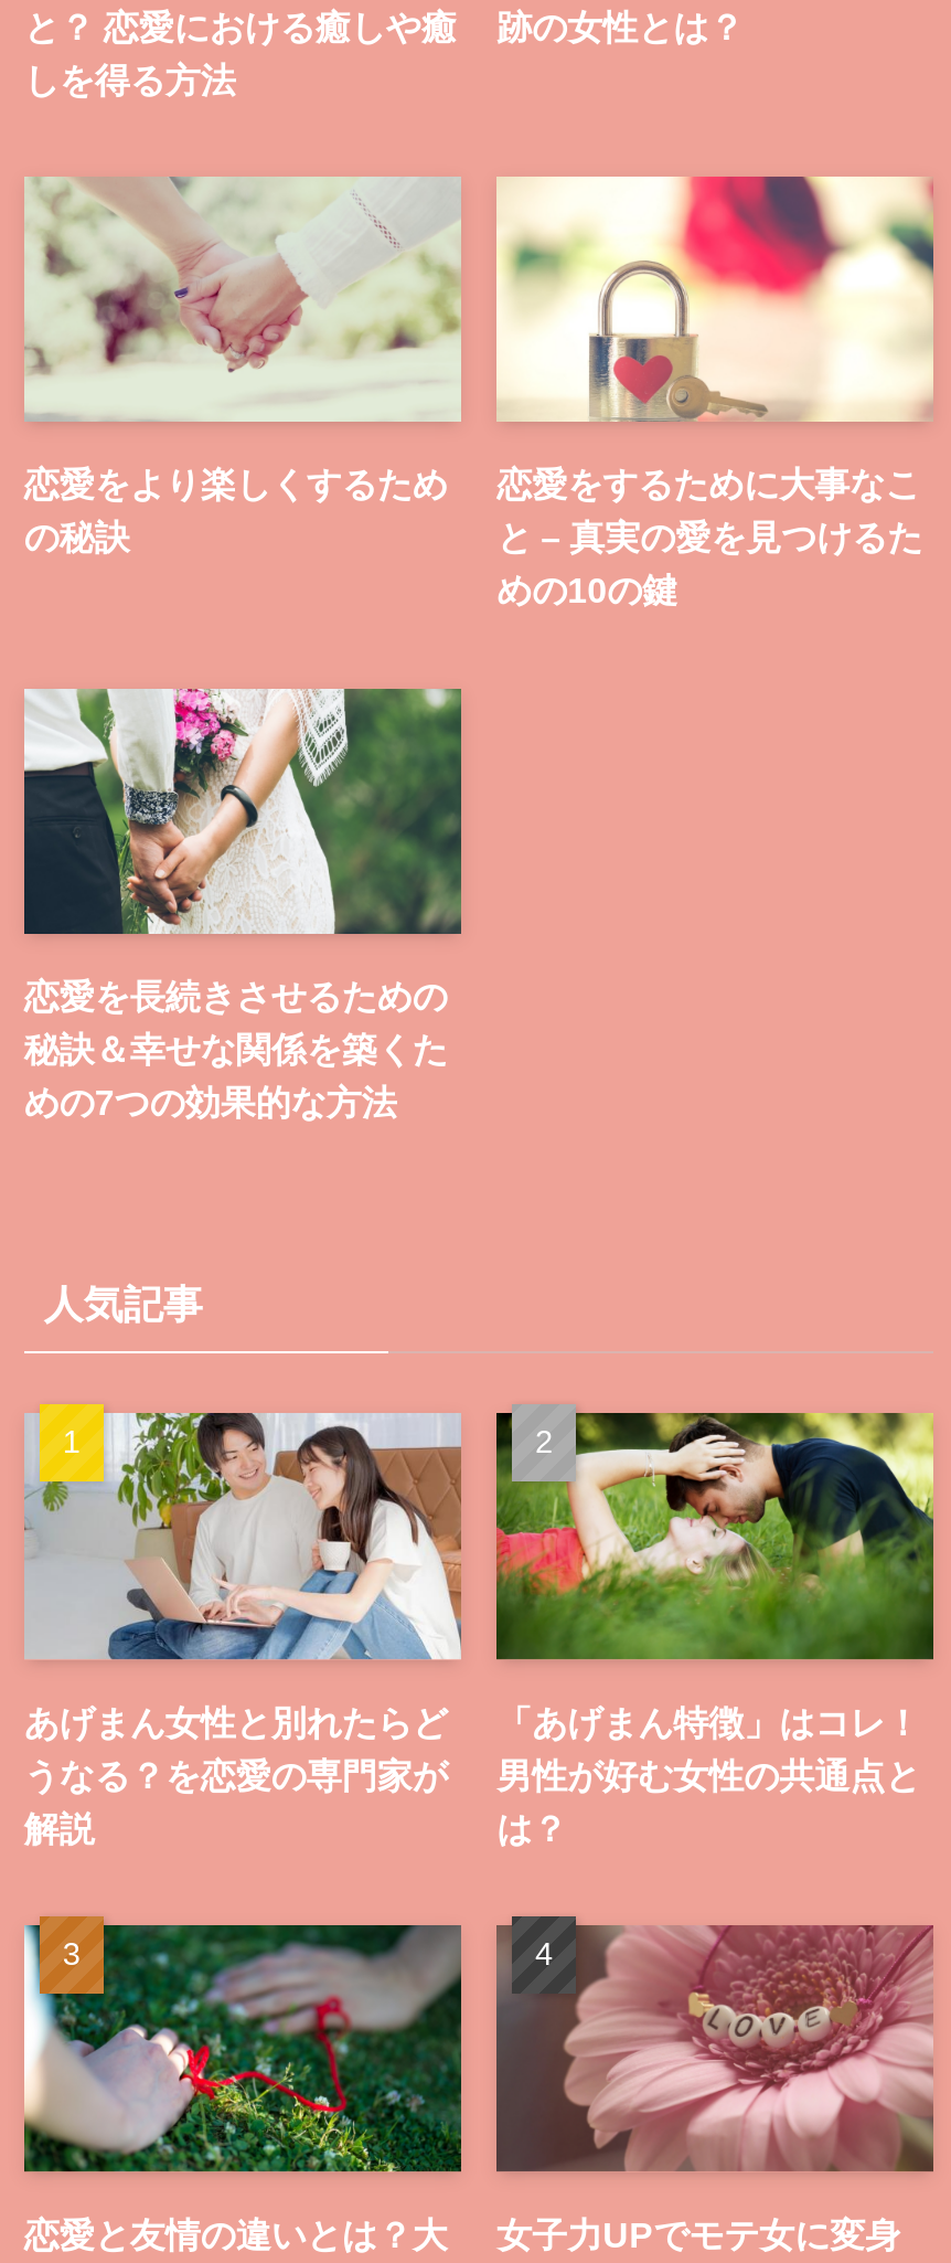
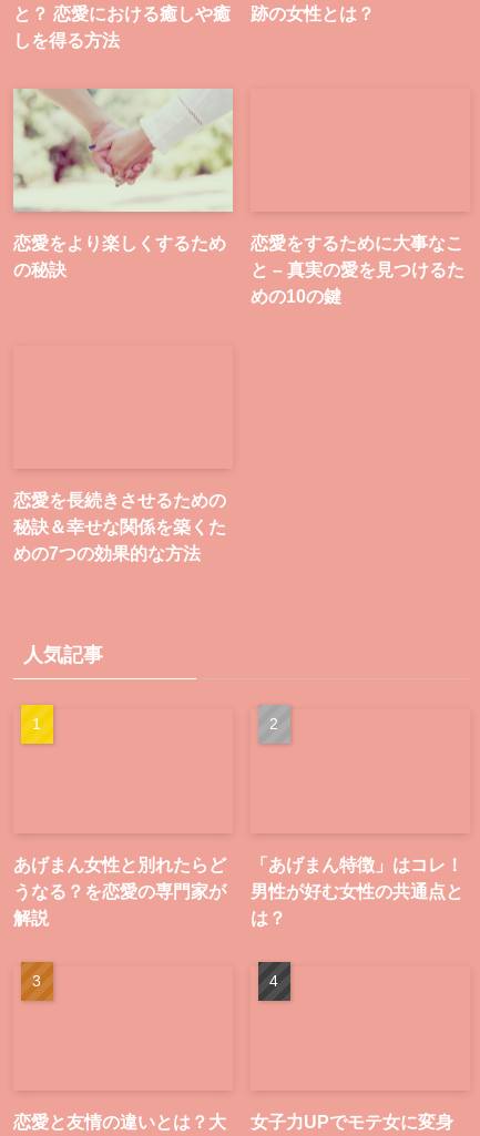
[496,174,936,422] [image] -> none
[22,687,463,936] [image] -> none
[24,1411,463,1662] [image] -> none
[494,1411,936,1662] [image] -> none
[22,1923,463,2175] [image] -> none
[494,1923,936,2172] [image] -> none

